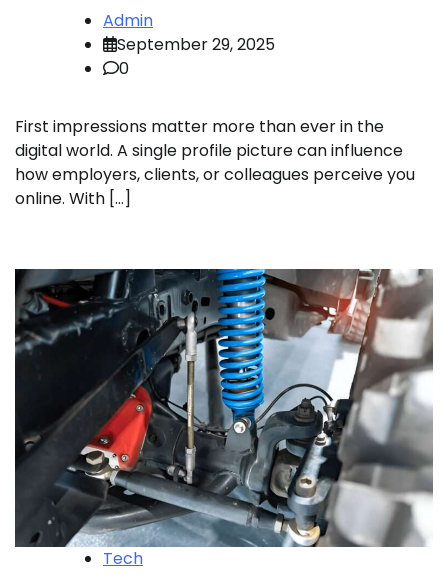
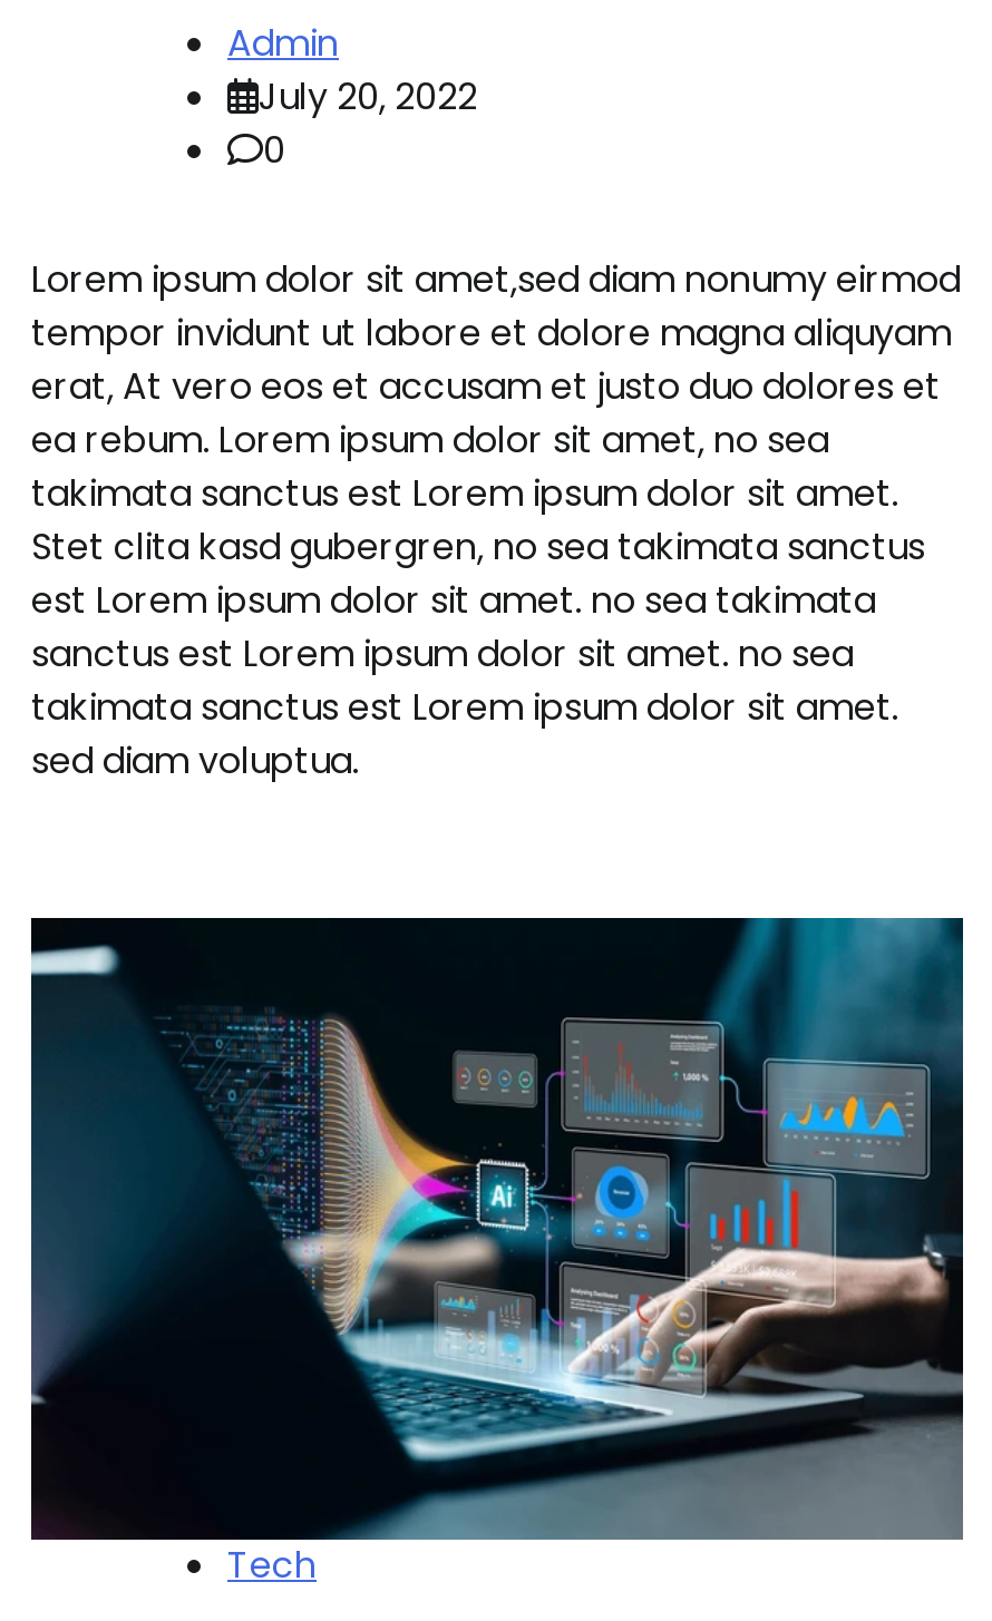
[117,33,275,56] September 29, 2025 -> [259,72,477,123] July 20, 2022
[15,115,415,210] First impressions matter more than ever in the | digital world. A single profile picture can influence | how employers, clients, or colleagues perceive you | online. With […] -> [31,254,961,787] Lorem ipsum dolor sit amet,sed diam nonumy eirmod | tempor invidunt ut labore et dolore magna aliquyam | erat, At vero eos et accusam et justo duo dolores et | ea rebum. Lorem ipsum dolor sit amet, no sea | takimata sanctus est Lorem ipsum dolor sit amet. | Stet clita kasd gubergren, no sea takimata sanctus | est Lorem ipsum dolor sit amet. no sea takimata | sanctus est Lorem ipsum dolor sit amet. no sea | takimata sanctus est Lorem ipsum dolor sit amet. | sed diam voluptua.
[15,269,434,548] [image] -> [29,915,965,1543] [image]

